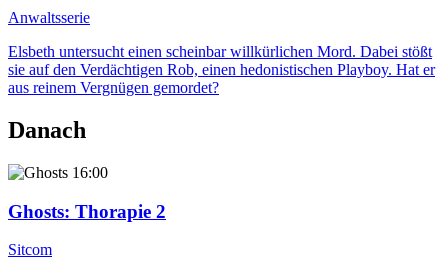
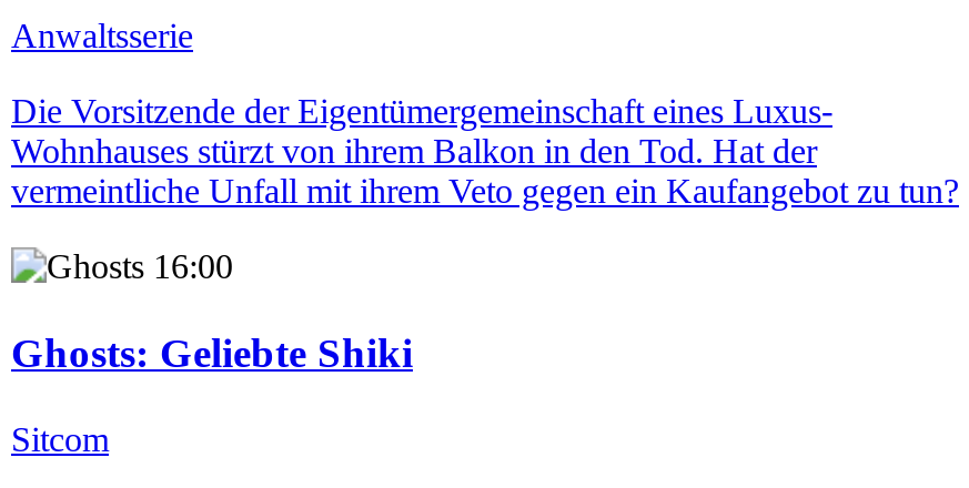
[8,43,435,143] Elsbeth untersucht einen scheinbar willkürlichen Mord. Dabei stößt | sie auf den Verdächtigen Rob, einen hedonistischen Playboy. Hat er | aus reinem Vergnügen gemordet? | Danach -> [11,92,959,210] Die Vorsitzende der Eigentümergemeinschaft eines Luxus- | Wohnhauses stürzt von ihrem Balkon in den Tod. Hat der | vermeintliche Unfall mit ihrem Veto gegen ein Kaufangebot zu tun?
[8,201,166,222] Ghosts: Thorapie 2 -> [11,329,413,376] Ghosts: Geliebte Shiki

